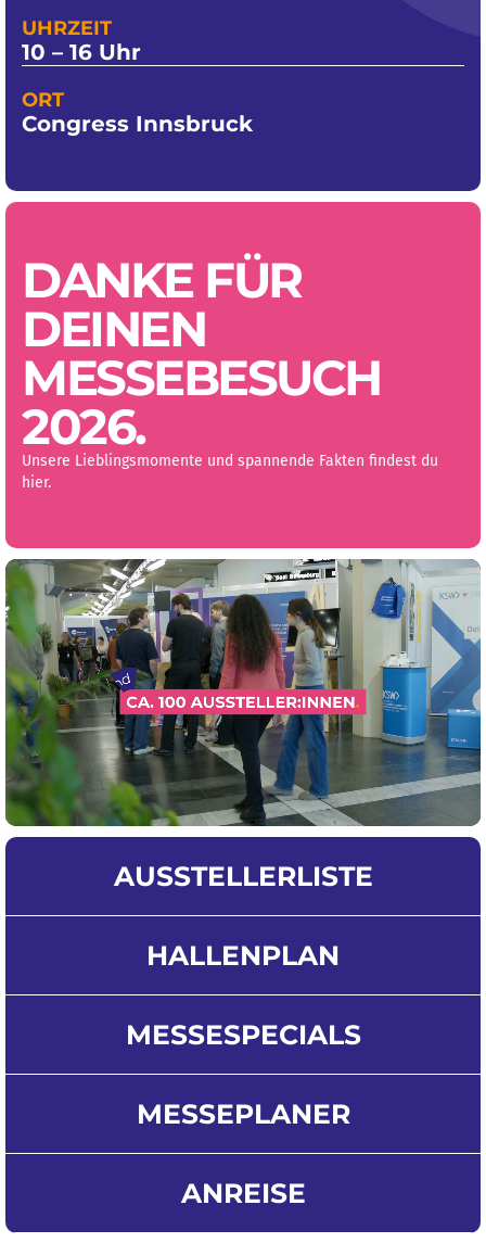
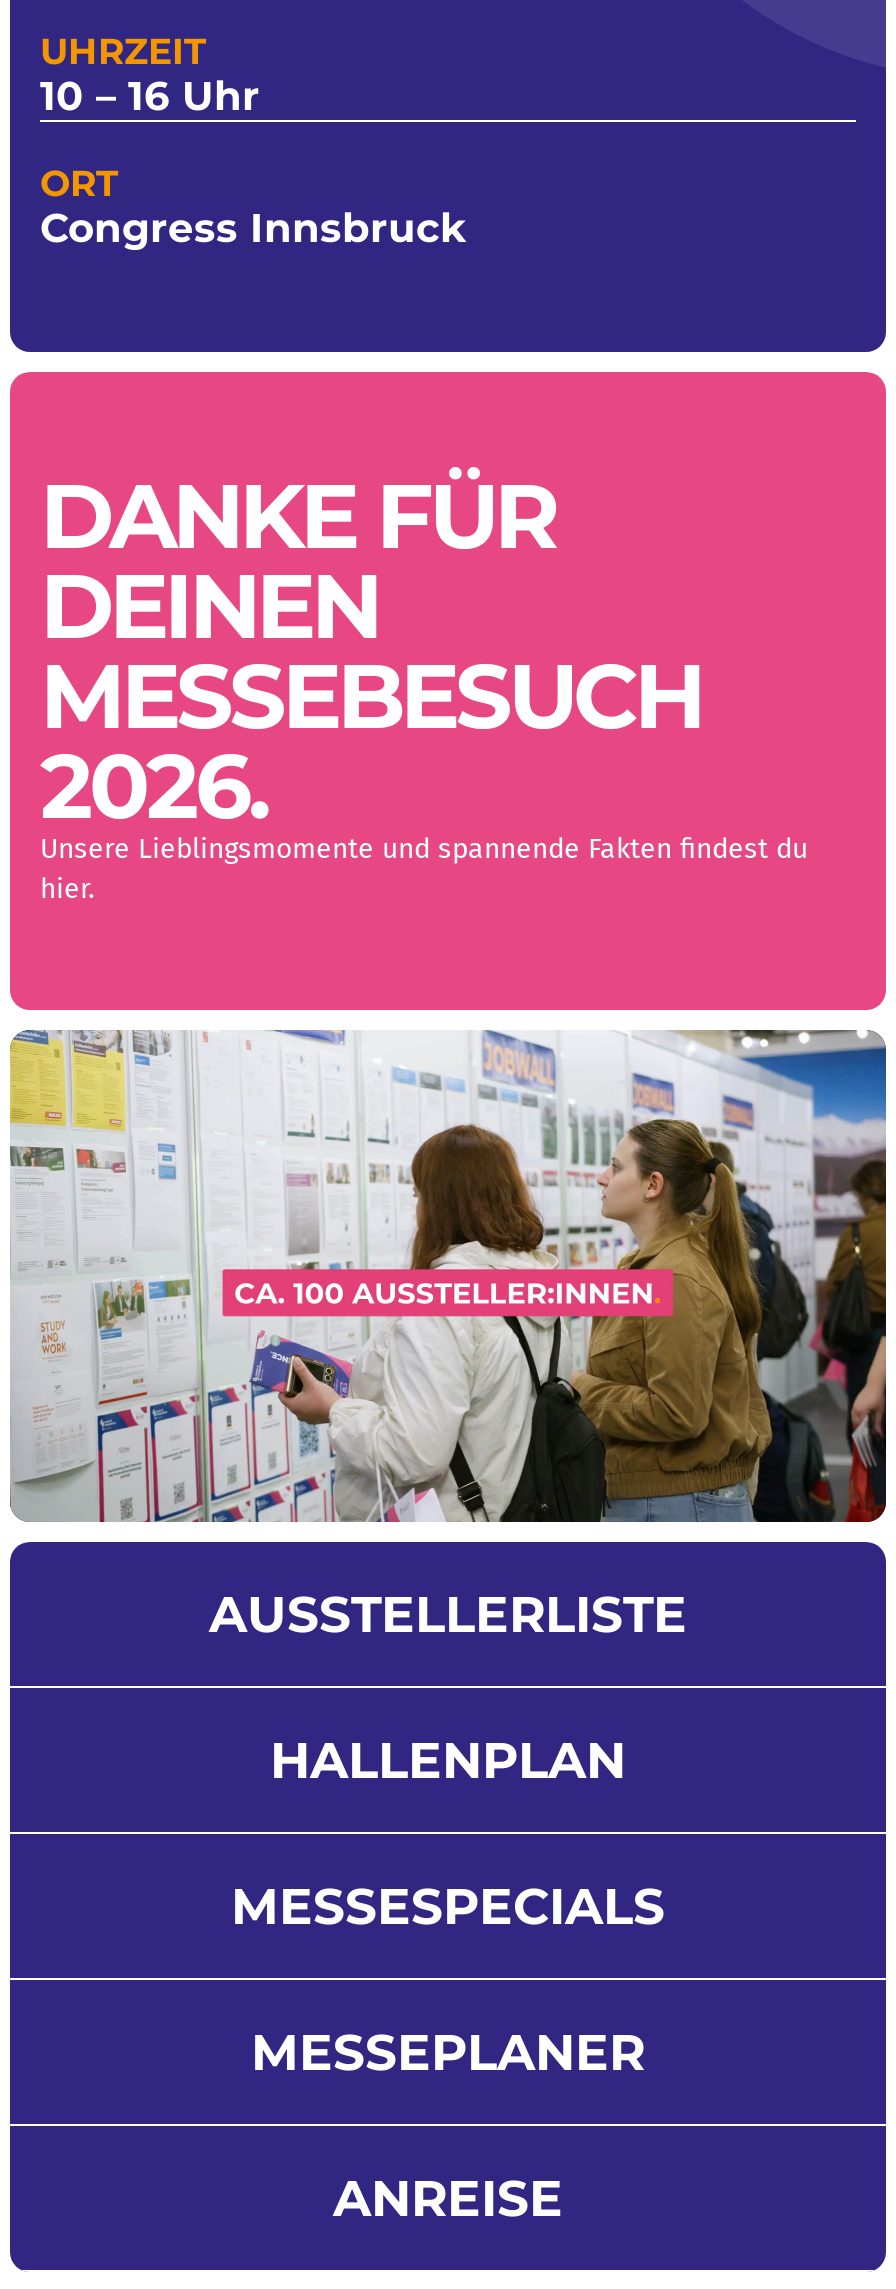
[4,558,482,827] [image] -> [8,1030,888,1524] [image]

